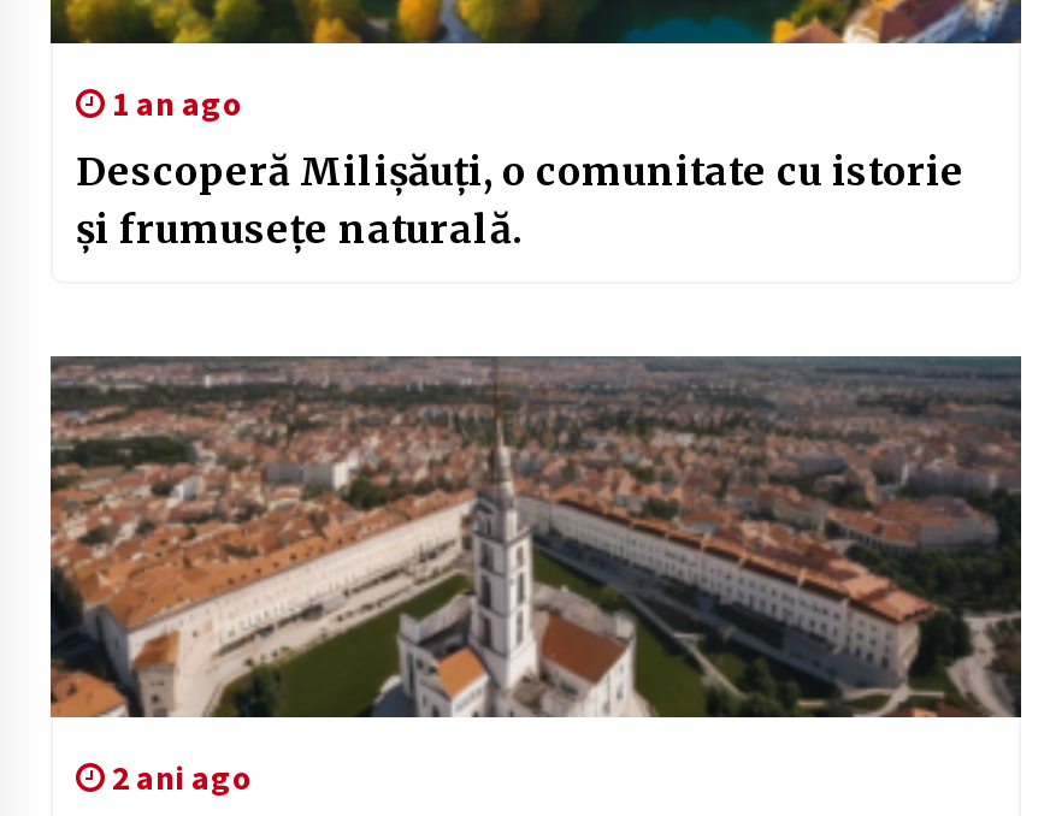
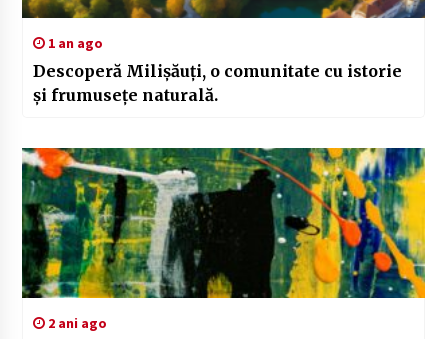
[48,354,1024,720] [image] -> [21,147,426,299] [image]

